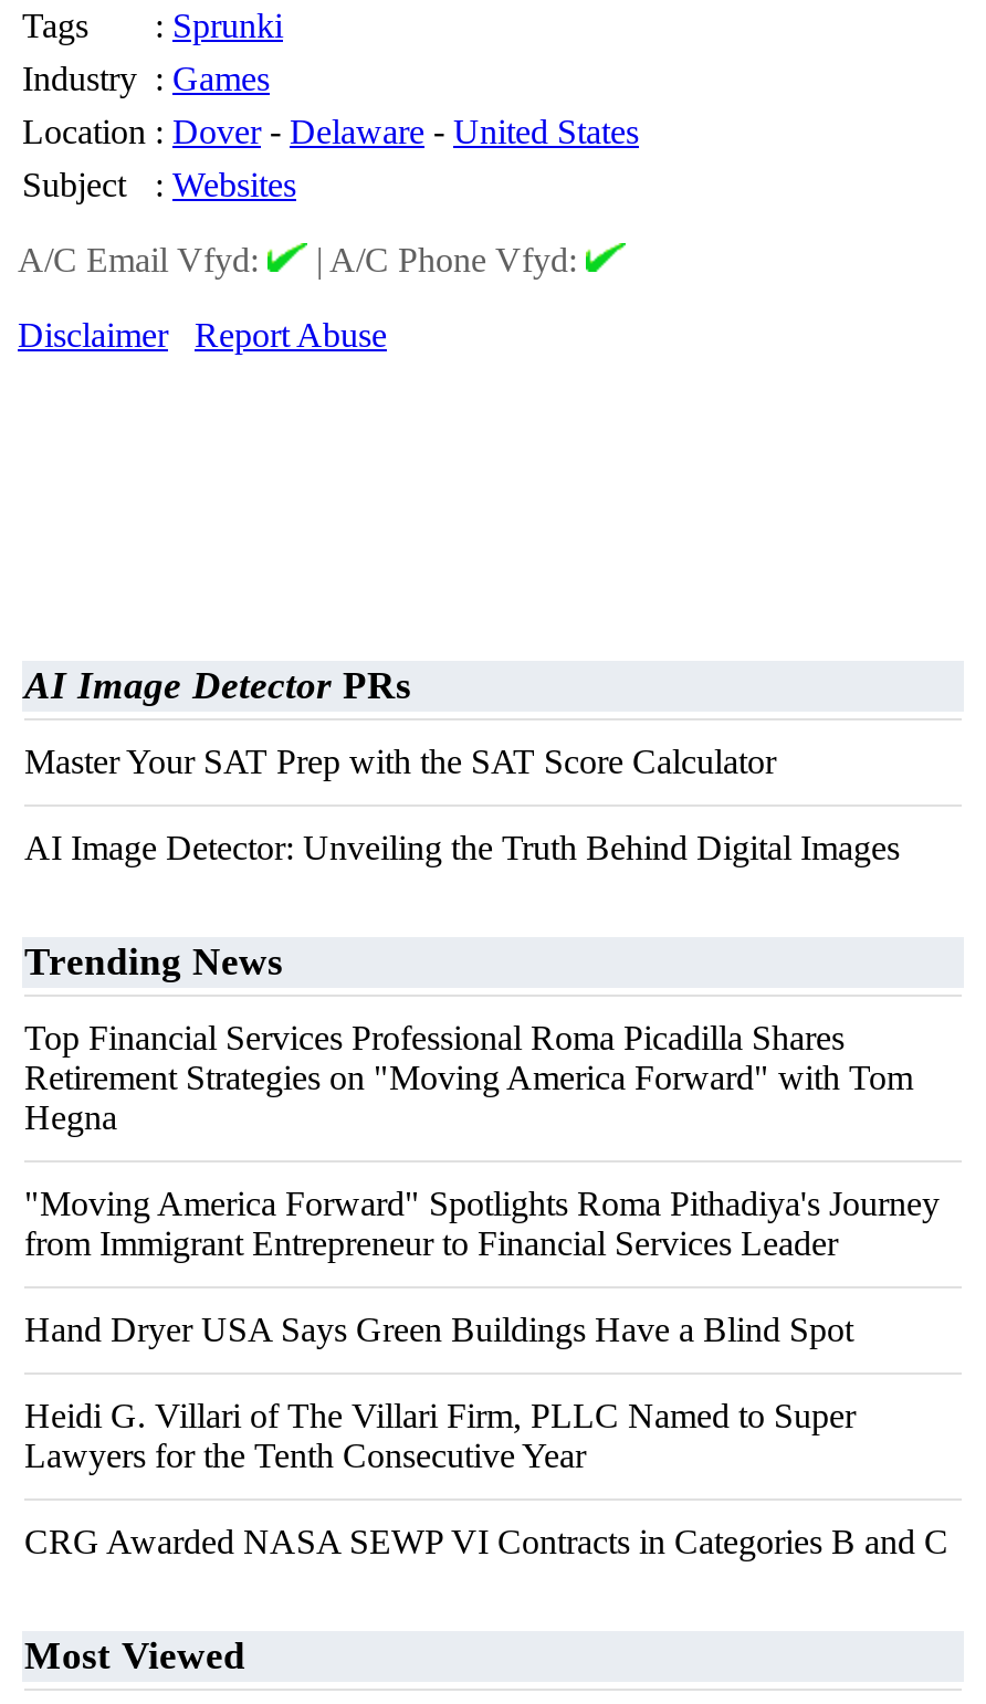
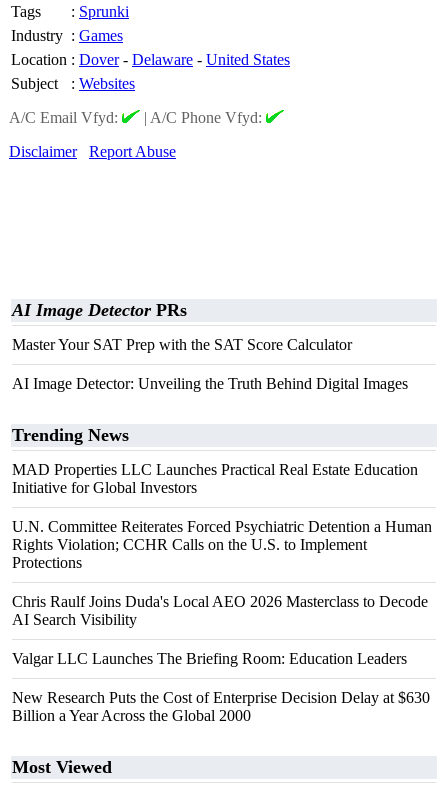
[24,1019,913,1136] Top Financial Services Professional Roma Picadilla Shares | Retirement Strategies on "Moving America Forward" with Tom | Hegna -> [12,461,418,496] MAD Properties LLC Launches Practical Real Estate Education | Initiative for Global Investors
[24,1185,940,1262] "Moving America Forward" Spotlights Roma Pithadiya's Journey | from Immigrant Entrepreneur to Financial Services Leader -> [12,518,432,571] U.N. Committee Reiterates Forced Psychiatric Detention a Human | Rights Violation; CCHR Calls on the U.S. to Implement | Protections
[24,1311,853,1348] Hand Dryer USA Says Green Buildings Have a Blind Spot -> [12,593,428,628] Chris Raulf Joins Duda's Local AEO 2026 Masterclass to Decode | AI Search Visibility
[24,1397,856,1474] Heidi G. Villari of The Villari Firm, PLLC Named to Super | Lawyers for the Tenth Consecutive Year -> [12,650,407,667] Valgar LLC Launches The Briefing Room: Education Leaders
[24,1523,948,1560] CRG Awarded NASA SEWP VI Contracts in Categories B and C -> [12,689,430,724] New Research Puts the Cost of Enterprise Decision Delay at $630 | Billion a Year Across the Global 2000

